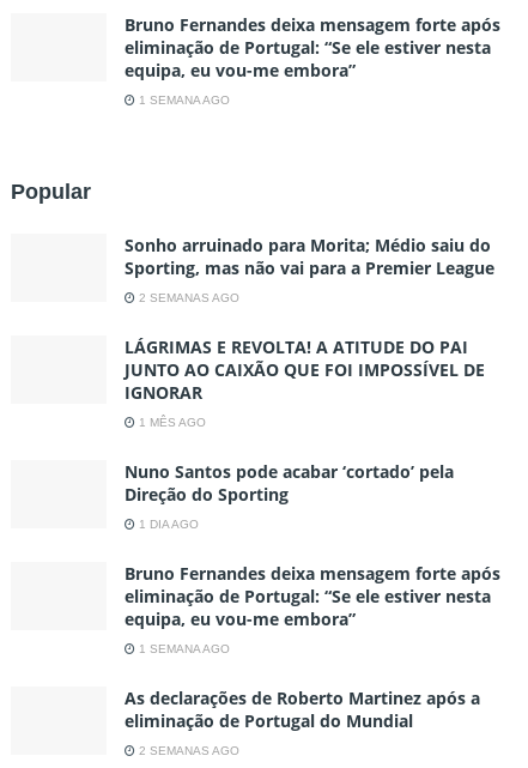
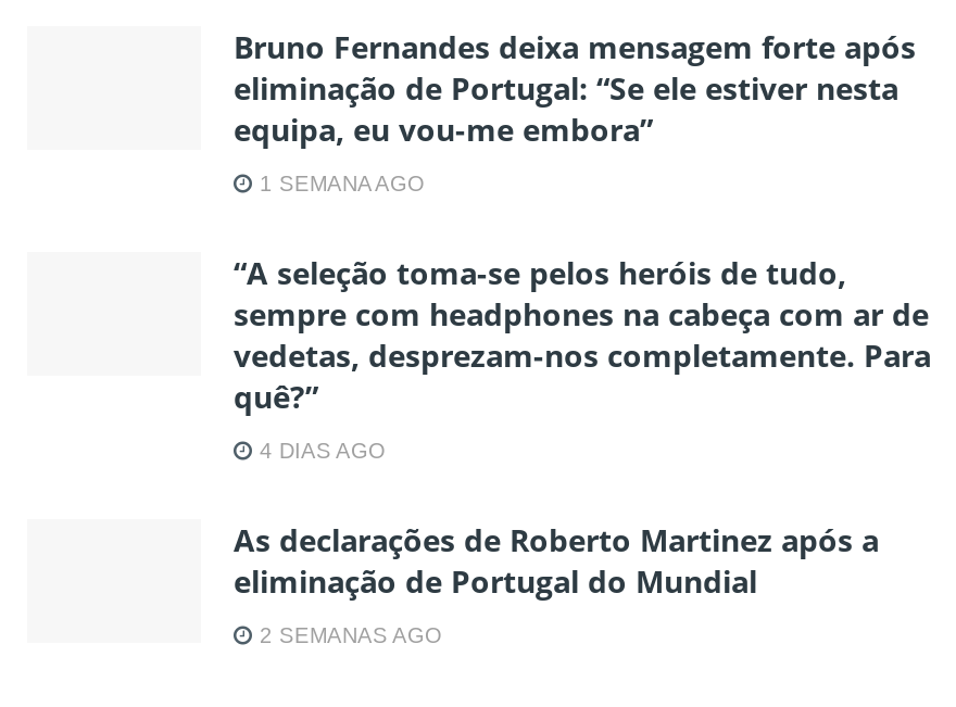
[11,180,500,655] Popular | Sonho arruinado para Morita; Médio saiu do | Sporting, mas não vai para a Premier League | 2 SEMANAS AGO | LÁGRIMAS E REVOLTA! A ATITUDE DO PAI | JUNTO AO CAIXÃO QUE FOI IMPOSSÍVEL DE | IGNORAR | 1 MÊS AGO | Nuno Santos pode acabar ‘cortado’ pela | Direção do Sporting | 1 DIA AGO | Bruno Fernandes deixa mensagem forte após | eliminação de Portugal: “Se ele estiver nesta | equipa, eu vou-me embora” | 1 SEMANA AGO -> [234,252,931,463] “A seleção toma-se pelos heróis de tudo, | sempre com headphones na cabeça com ar de | vedetas, desprezam-nos completamente. Para | quê?” | 4 DIAS AGO

